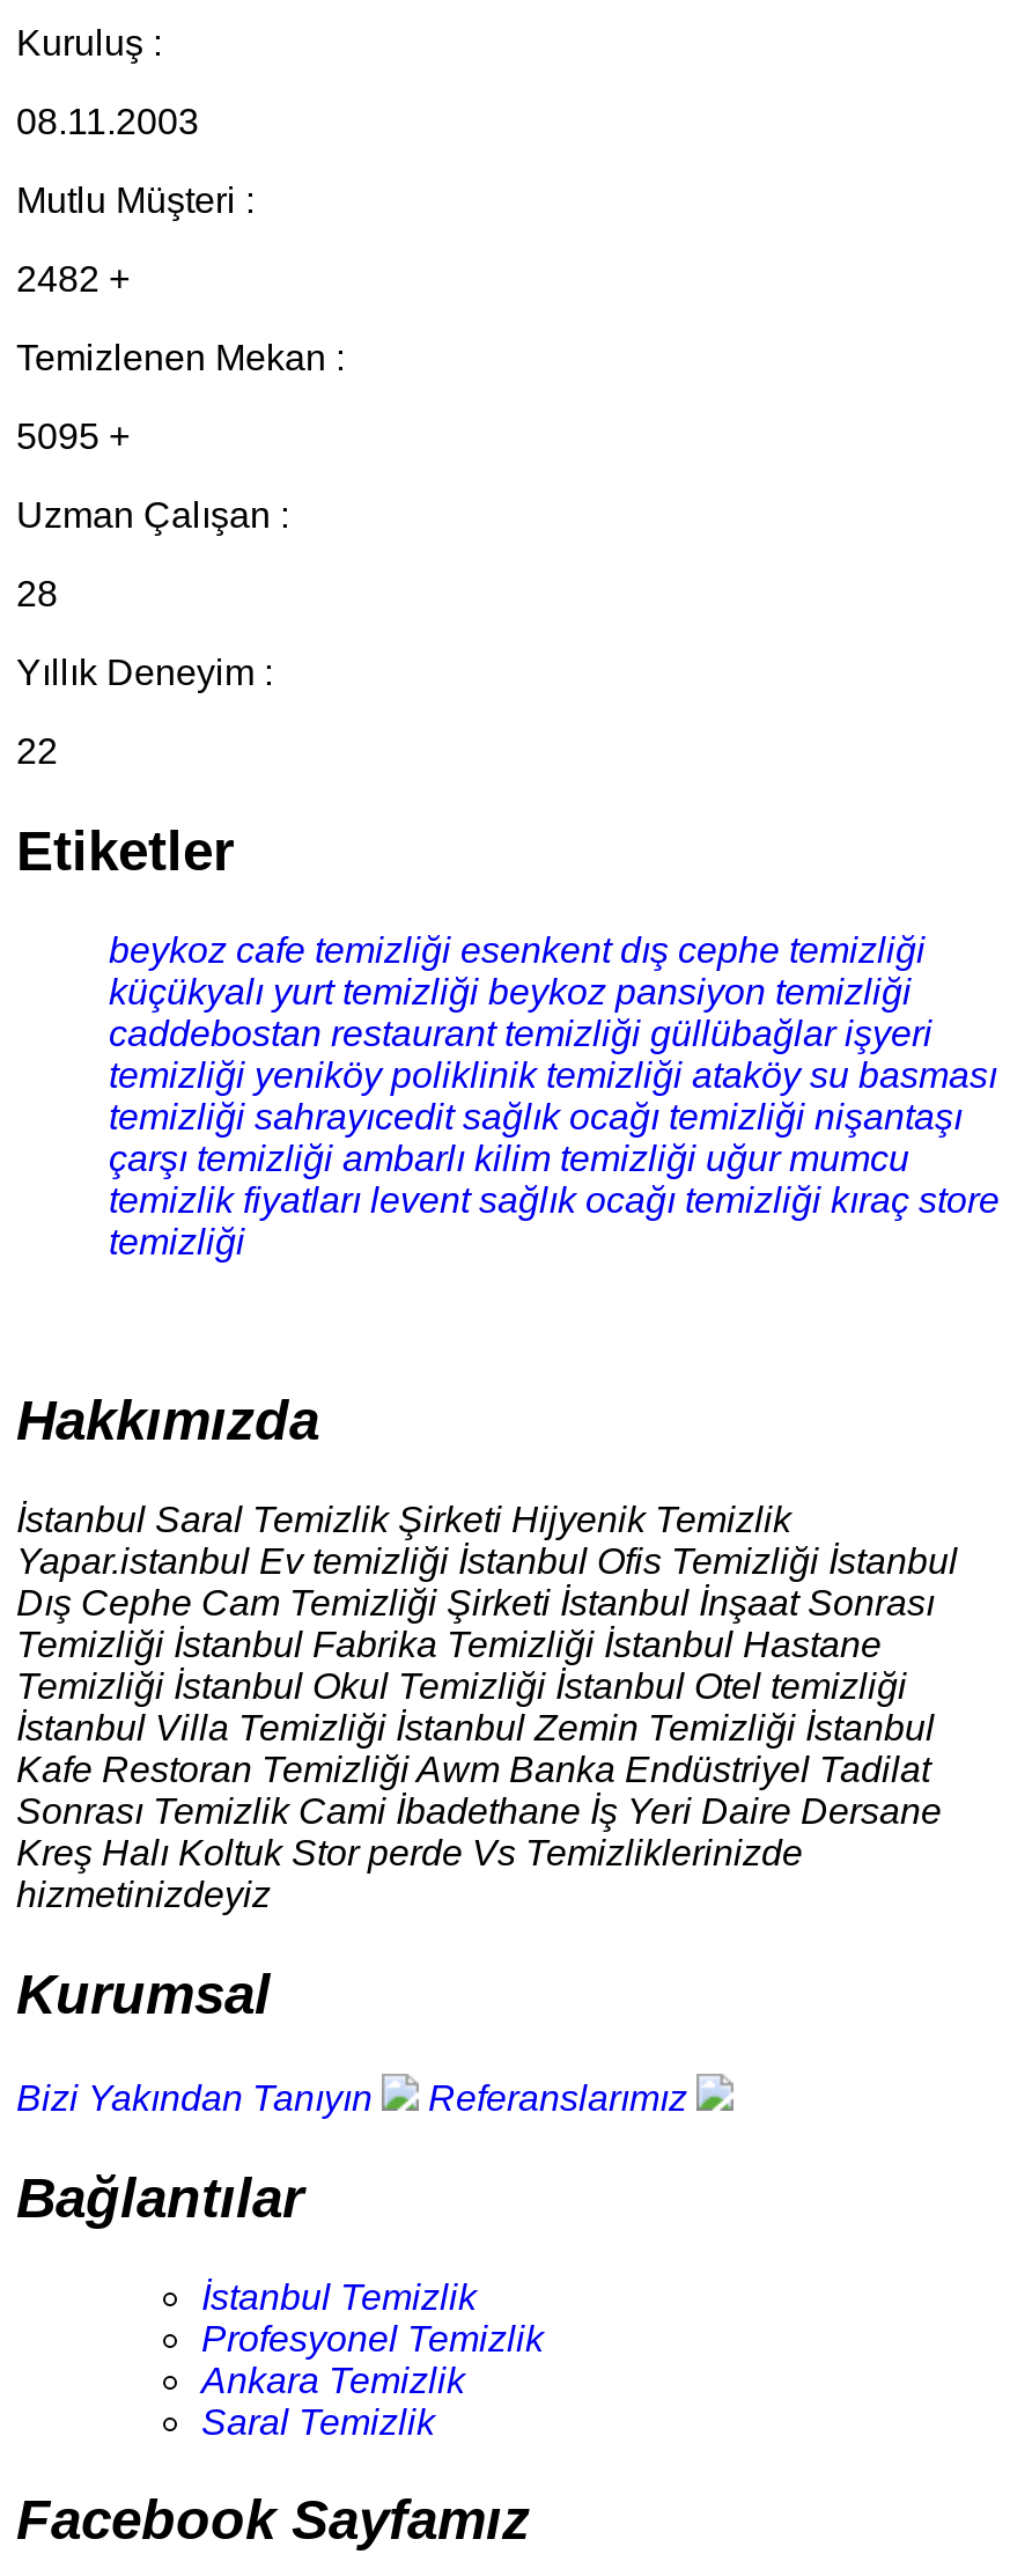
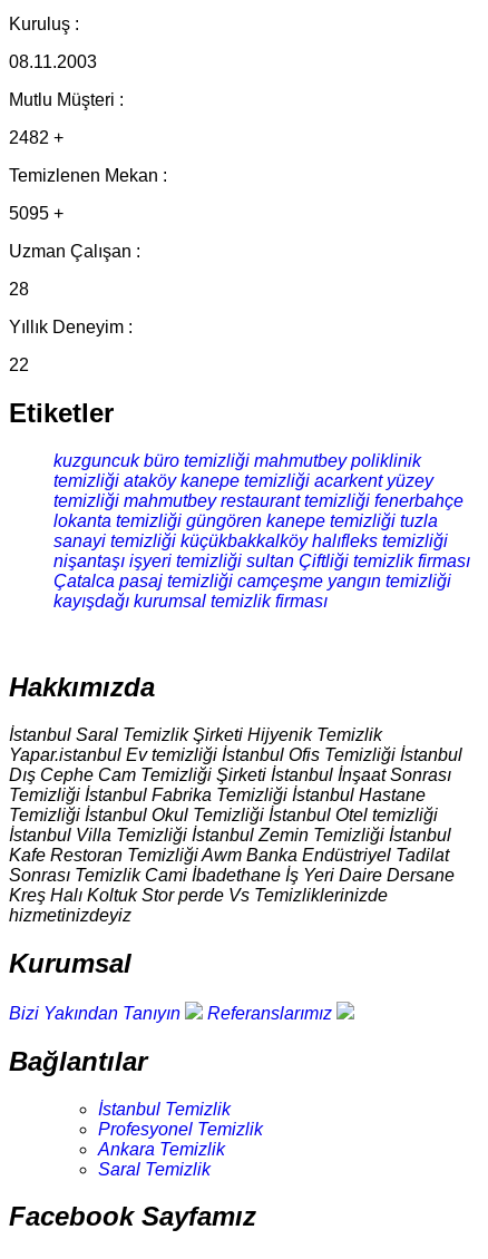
[109,931,1000,1262] beykoz cafe temizliği esenkent dış cephe temizliği | küçükyalı yurt temizliği beykoz pansiyon temizliği | caddebostan restaurant temizliği güllübağlar işyeri | temizliği yeniköy poliklinik temizliği ataköy su basması | temizliği sahrayıcedit sağlık ocağı temizliği nişantaşı | çarşı temizliği ambarlı kilim temizliği uğur mumcu | temizlik fiyatları levent sağlık ocağı temizliği kıraç store | temizliği -> [53,451,470,611] kuzguncuk büro temizliği mahmutbey poliklinik | temizliği ataköy kanepe temizliği acarkent yüzey | temizliği mahmutbey restaurant temizliği fenerbahçe | lokanta temizliği güngören kanepe temizliği tuzla | sanayi temizliği küçükbakkalköy halıfleks temizliği | nişantaşı işyeri temizliği sultan Çiftliği temizlik firması | Çatalca pasaj temizliği camçeşme yangın temizliği | kayışdağı kurumsal temizlik firması

